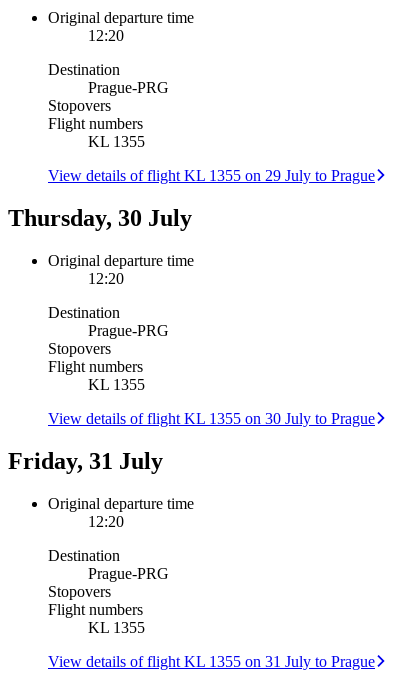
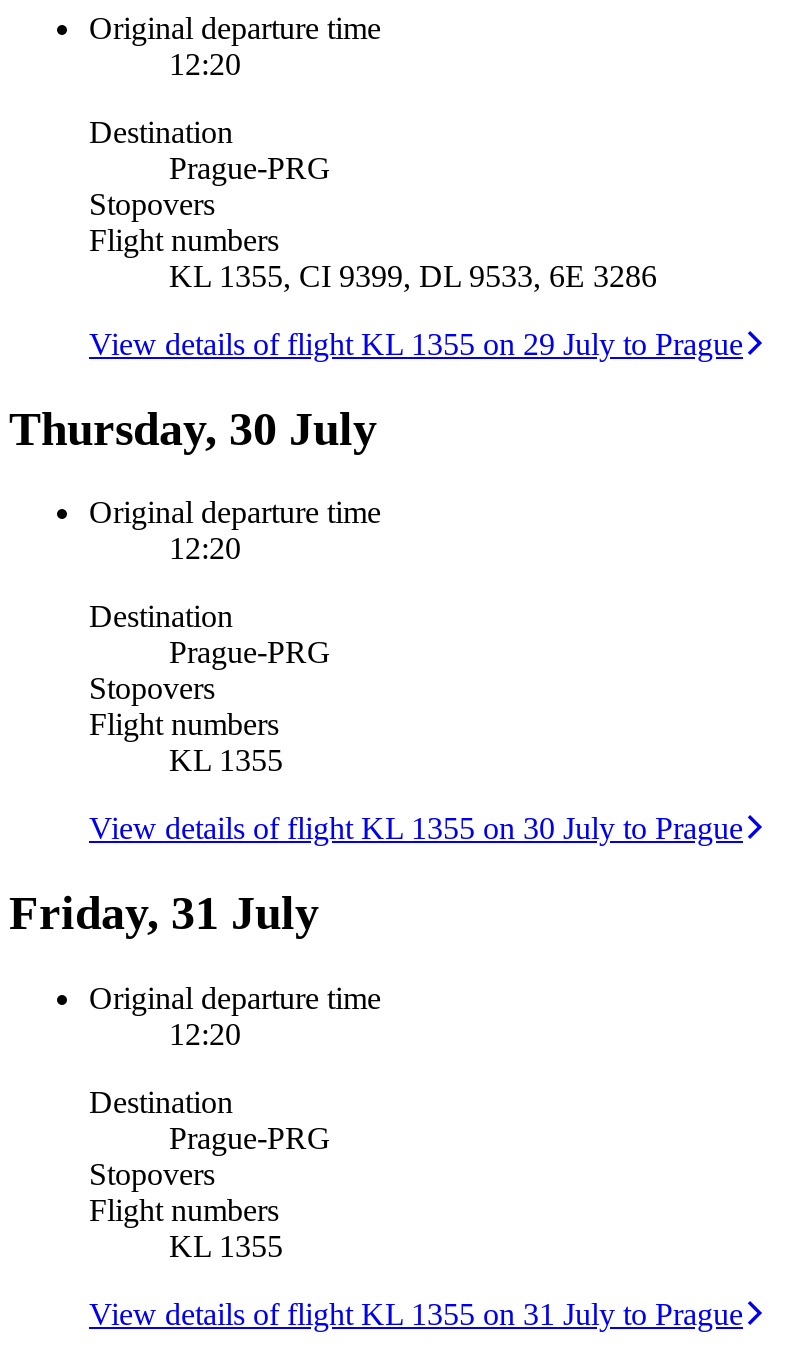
[88,133,145,150] KL 1355 -> [169,258,657,292] KL 1355, CI 9399, DL 9533, 6E 3286

